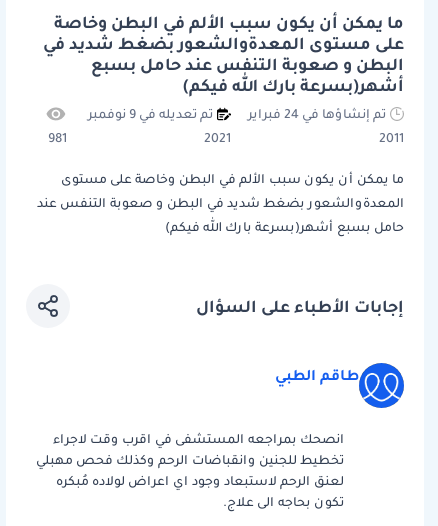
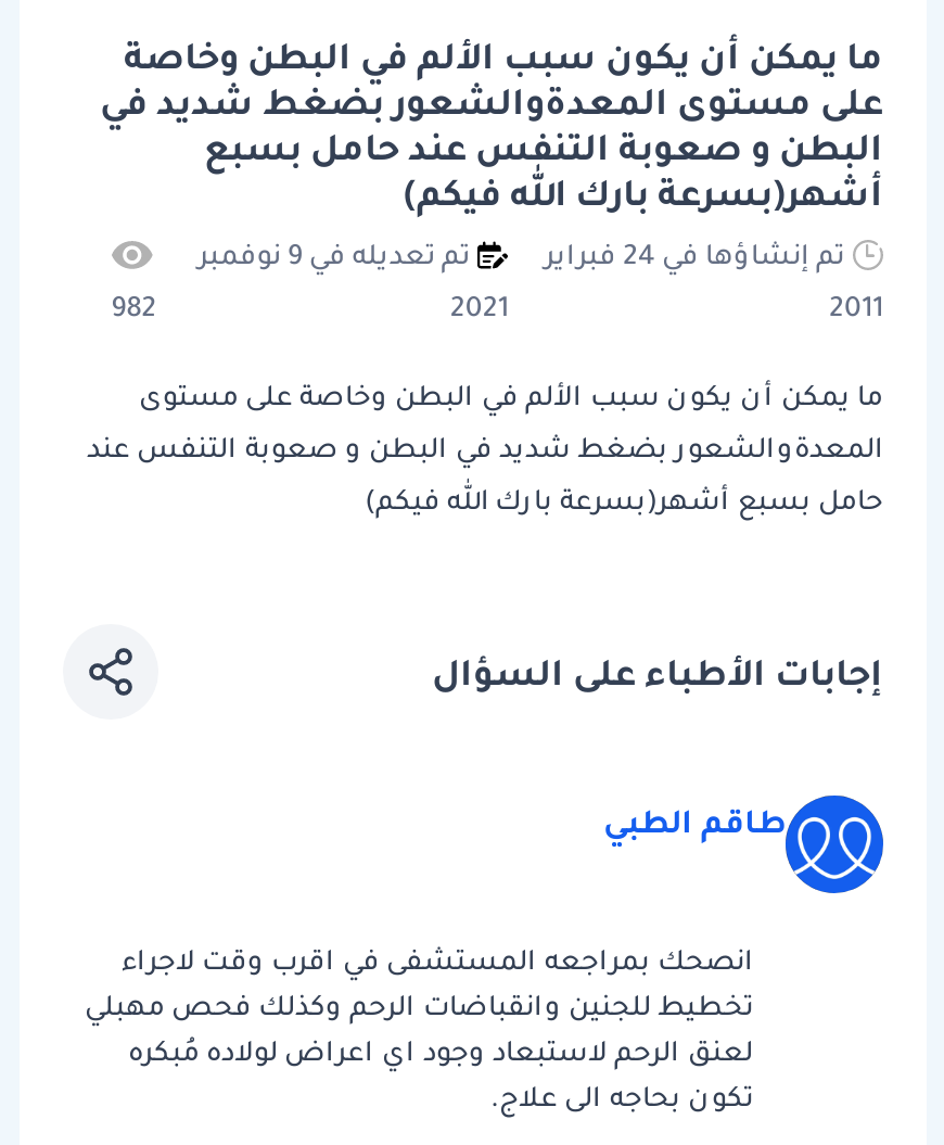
[48,128,67,147] 981 -> [111,285,157,327] 982

